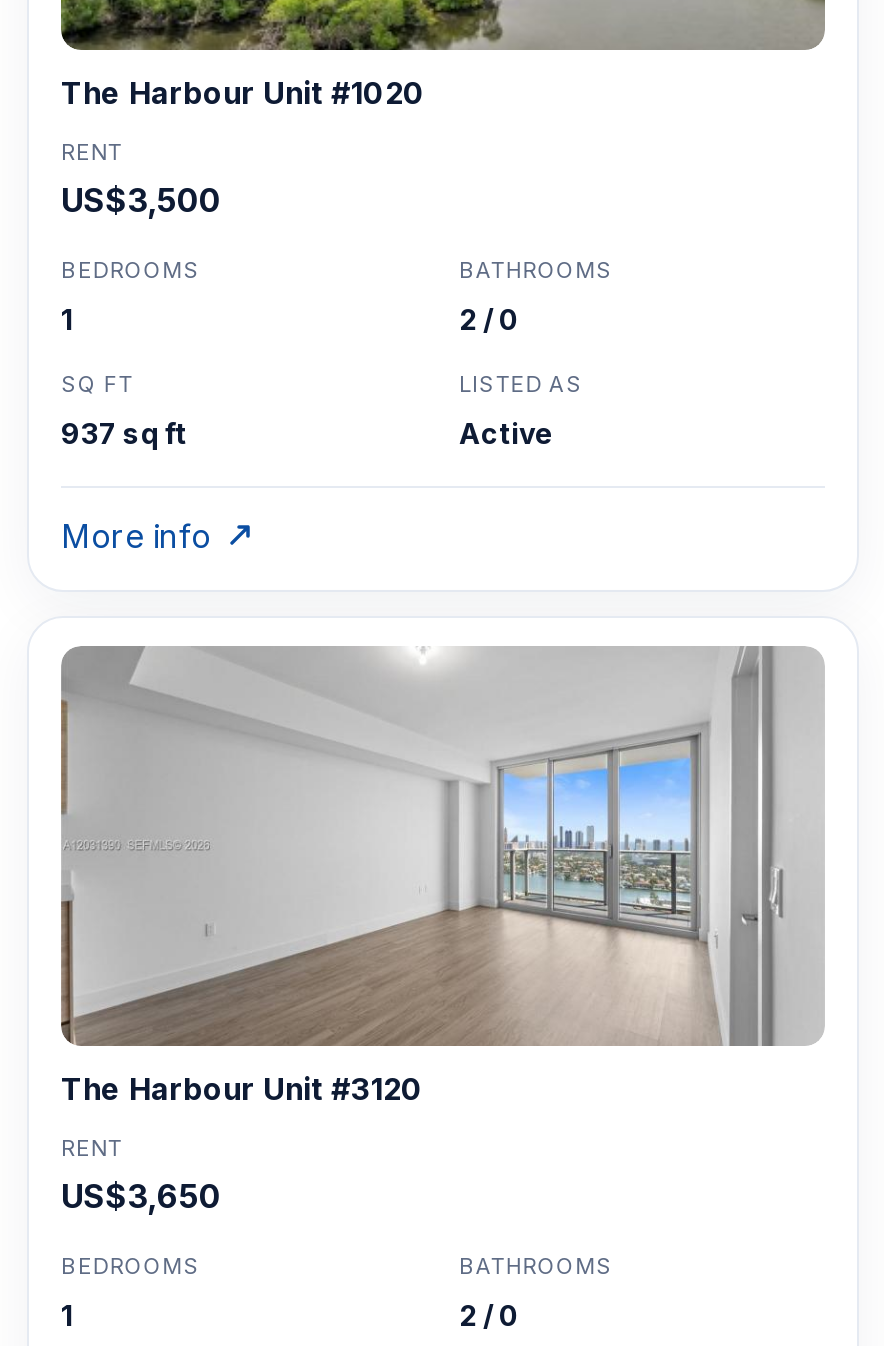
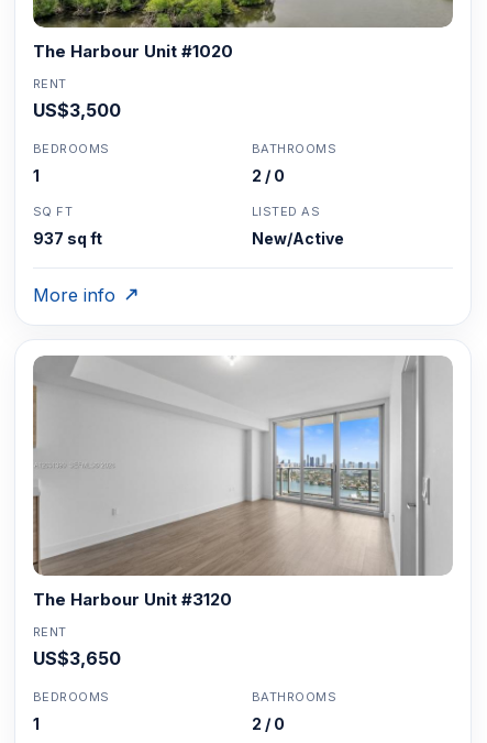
[459,416,553,450] Active -> [252,229,344,248] New/Active

